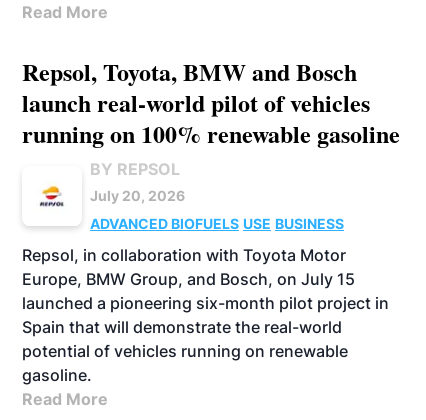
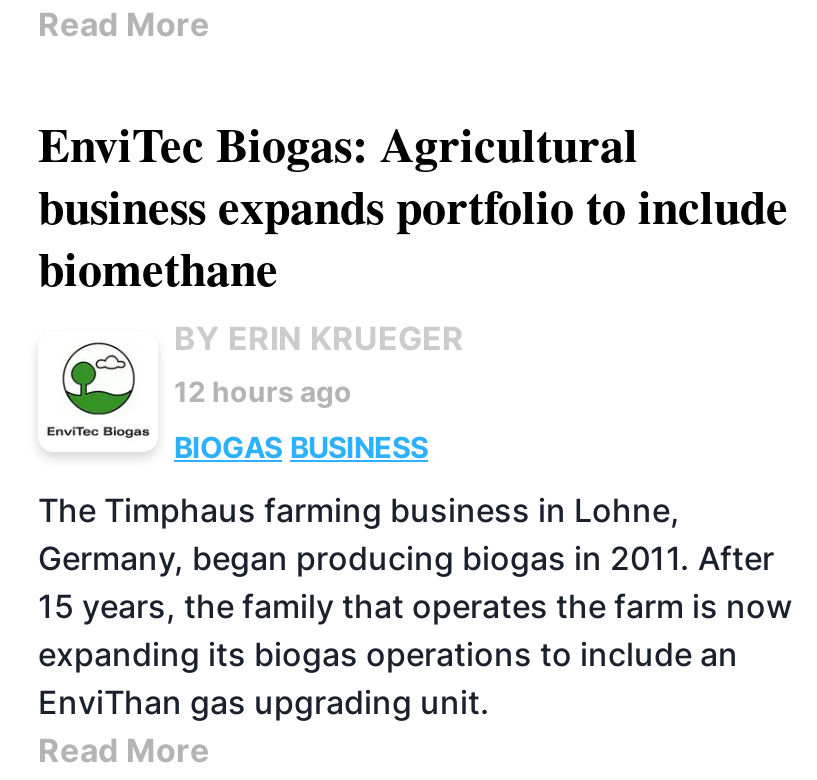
[22,54,400,218] [image] | Repsol, Toyota, BMW and Bosch | launch real-world pilot of vehicles | running on 100% renewable gasoline | BY REPSOL | July 20, 2026 -> [38,108,788,428] [image] | EnviTec Biogas: Agricultural | business expands portfolio to include | biomethane | BY ERIN KRUEGER | 12 hours ago
[90,215,344,232] ADVANCED BIOFUELS USE BUSINESS -> [174,430,428,464] BIOGAS BUSINESS
[22,245,389,385] Repsol, in collaboration with Toyota Motor | Europe, BMW Group, and Bosch, on July 15 | launched a pioneering six-month pilot project in | Spain that will demonstrate the real-world | potential of vehicles running on renewable | gasoline. -> [38,490,792,722] The Timphaus farming business in Lohne, | Germany, began producing biogas in 2011. After | 15 years, the family that operates the farm is now | expanding its biogas operations to include an | EnviThan gas upgrading unit.

